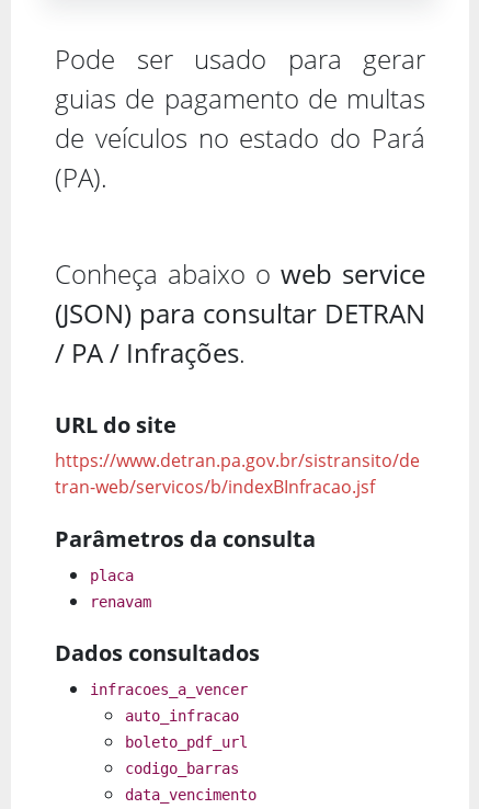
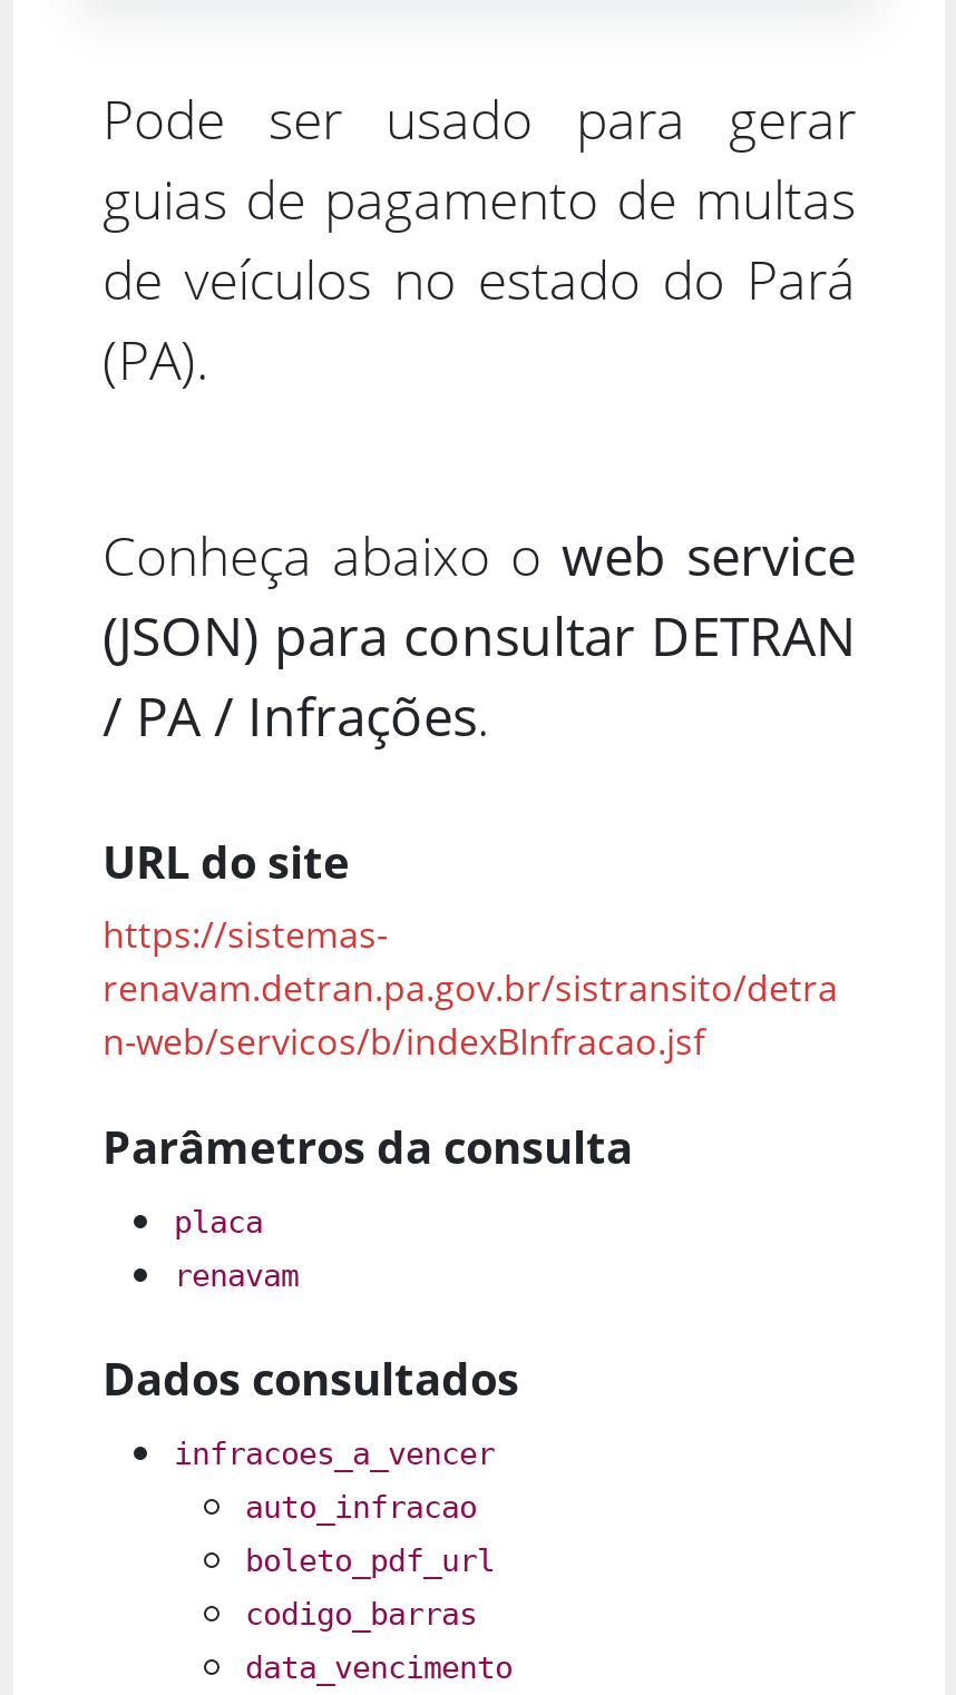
[55,448,420,499] https://www.detran.pa.gov.br/sistransito/de | tran-web/servicos/b/indexBInfracao.jsf -> [103,910,838,1066] https://sistemas- | renavam.detran.pa.gov.br/sistransito/detra | n-web/servicos/b/indexBInfracao.jsf

